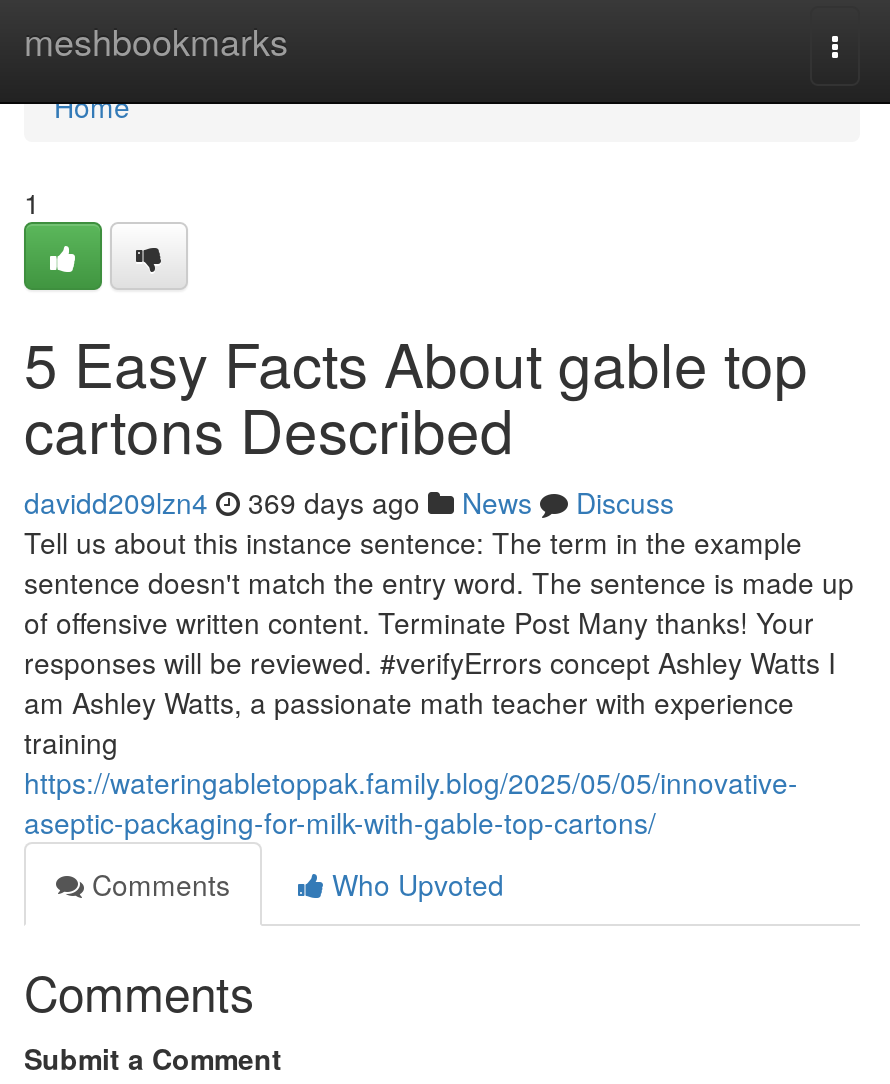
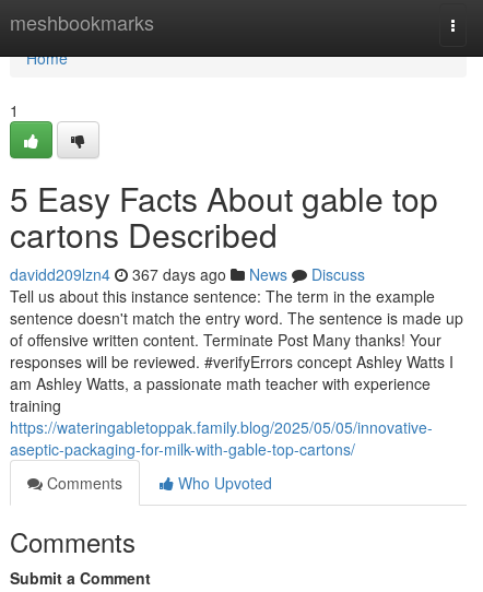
[24,482,674,522] davidd209lzn4 369 days ago News Discuss -> [10,263,365,285] davidd209lzn4 367 days ago News Discuss

